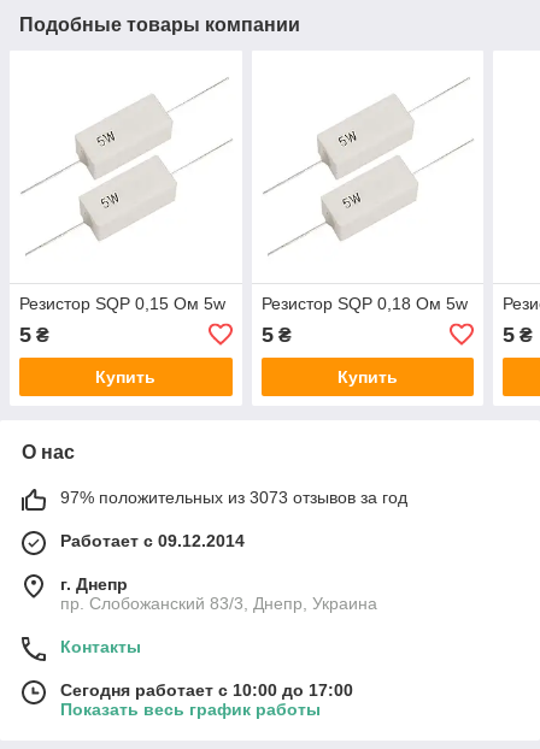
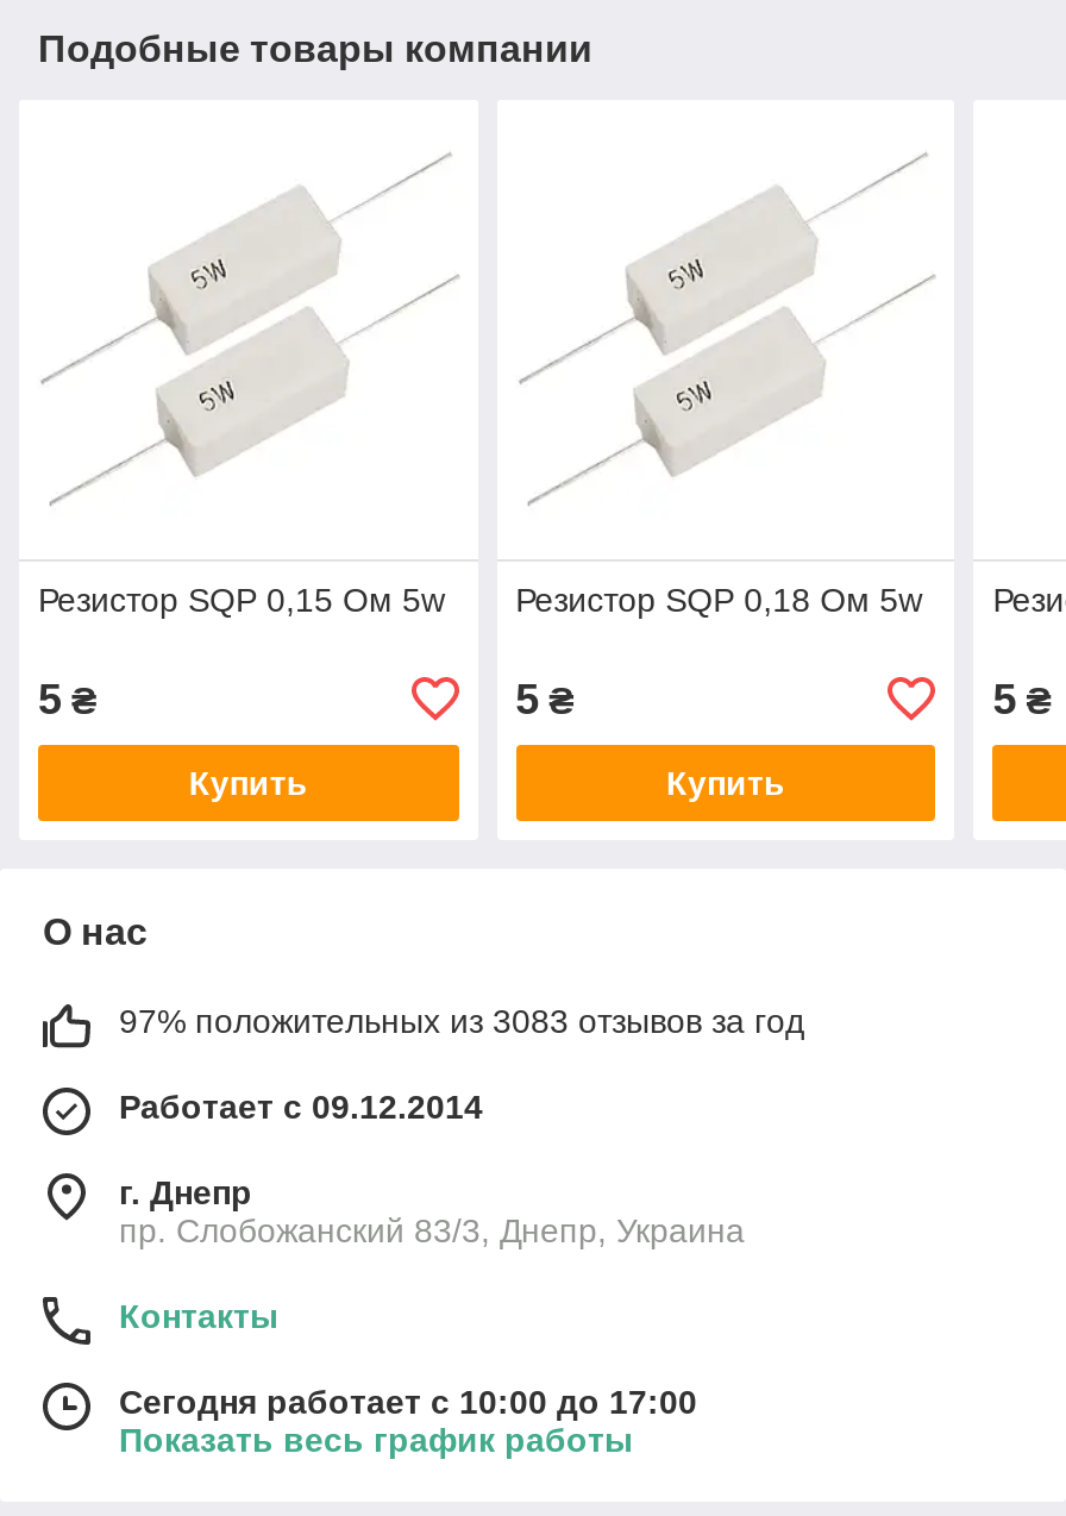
[60,487,407,507] 97% положительных из 3073 отзывов за год -> [119,1001,804,1040] 97% положительных из 3083 отзывов за год

